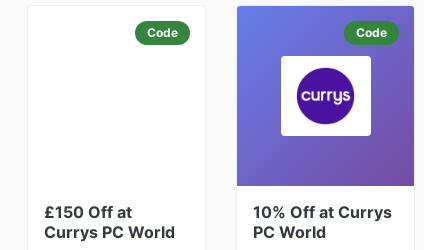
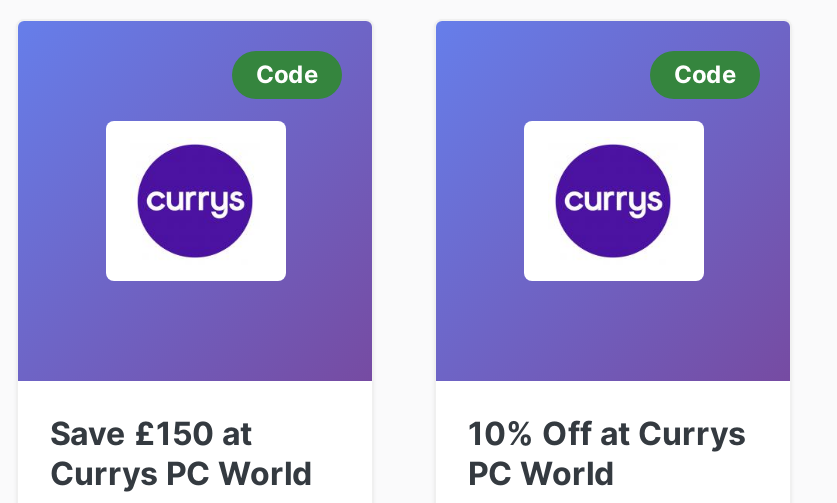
none -> [16,19,374,383] [image]
[44,202,132,222] £150 Off at -> [50,413,252,453] Save £150 at

